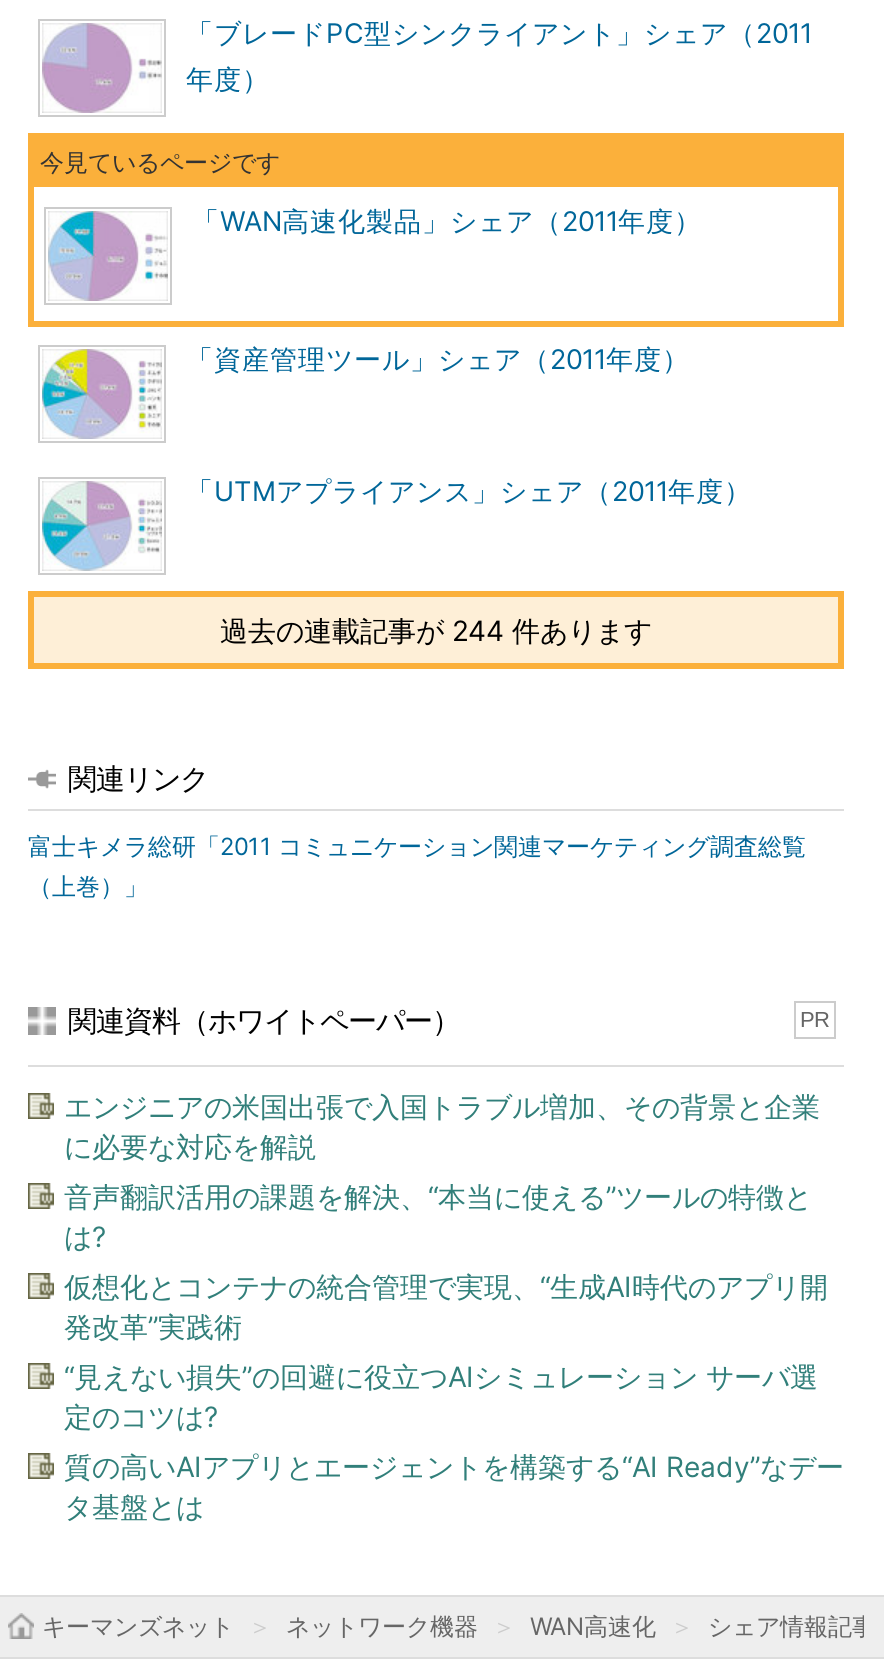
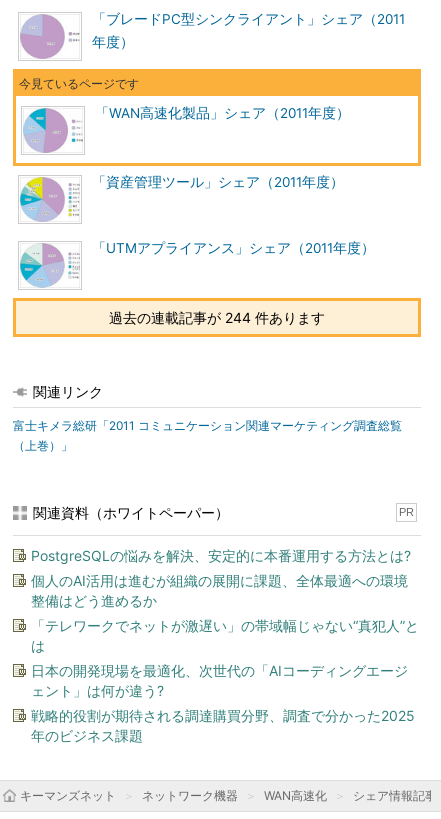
[64,1089,820,1163] エンジニアの米国出張で入国トラブル増加、その背景と企業 | に必要な対応を解説 -> [31,547,411,564] PostgreSQLの悩みを解決、安定的に本番運用する方法とは?
[64,1179,812,1253] 音声翻訳活用の課題を解決、“本当に使える”ツールの特徴と | は? -> [31,572,408,609] 個人のAI活用は進むが組織の展開に課題、全体最適への環境 | 整備はどう進めるか
[64,1269,828,1343] 仮想化とコンテナの統合管理で実現、“生成AI時代のアプリ開 | 発改革”実践術 -> [31,617,419,654] 「テレワークでネットが激遅い」の帯域幅じゃない“真犯人”と | は
[64,1359,818,1433] “見えない損失”の回避に役立つAIシミュレーション サーバ選 | 定のコツは? -> [31,662,408,699] 日本の開発現場を最適化、次世代の「AIコーディングエージ | ェント」は何が違う?
[64,1449,844,1523] 質の高いAIアプリとエージェントを構築する“AI Ready”なデー | タ基盤とは -> [31,707,415,744] 戦略的役割が期待される調達購買分野、調査で分かった2025 | 年のビジネス課題

